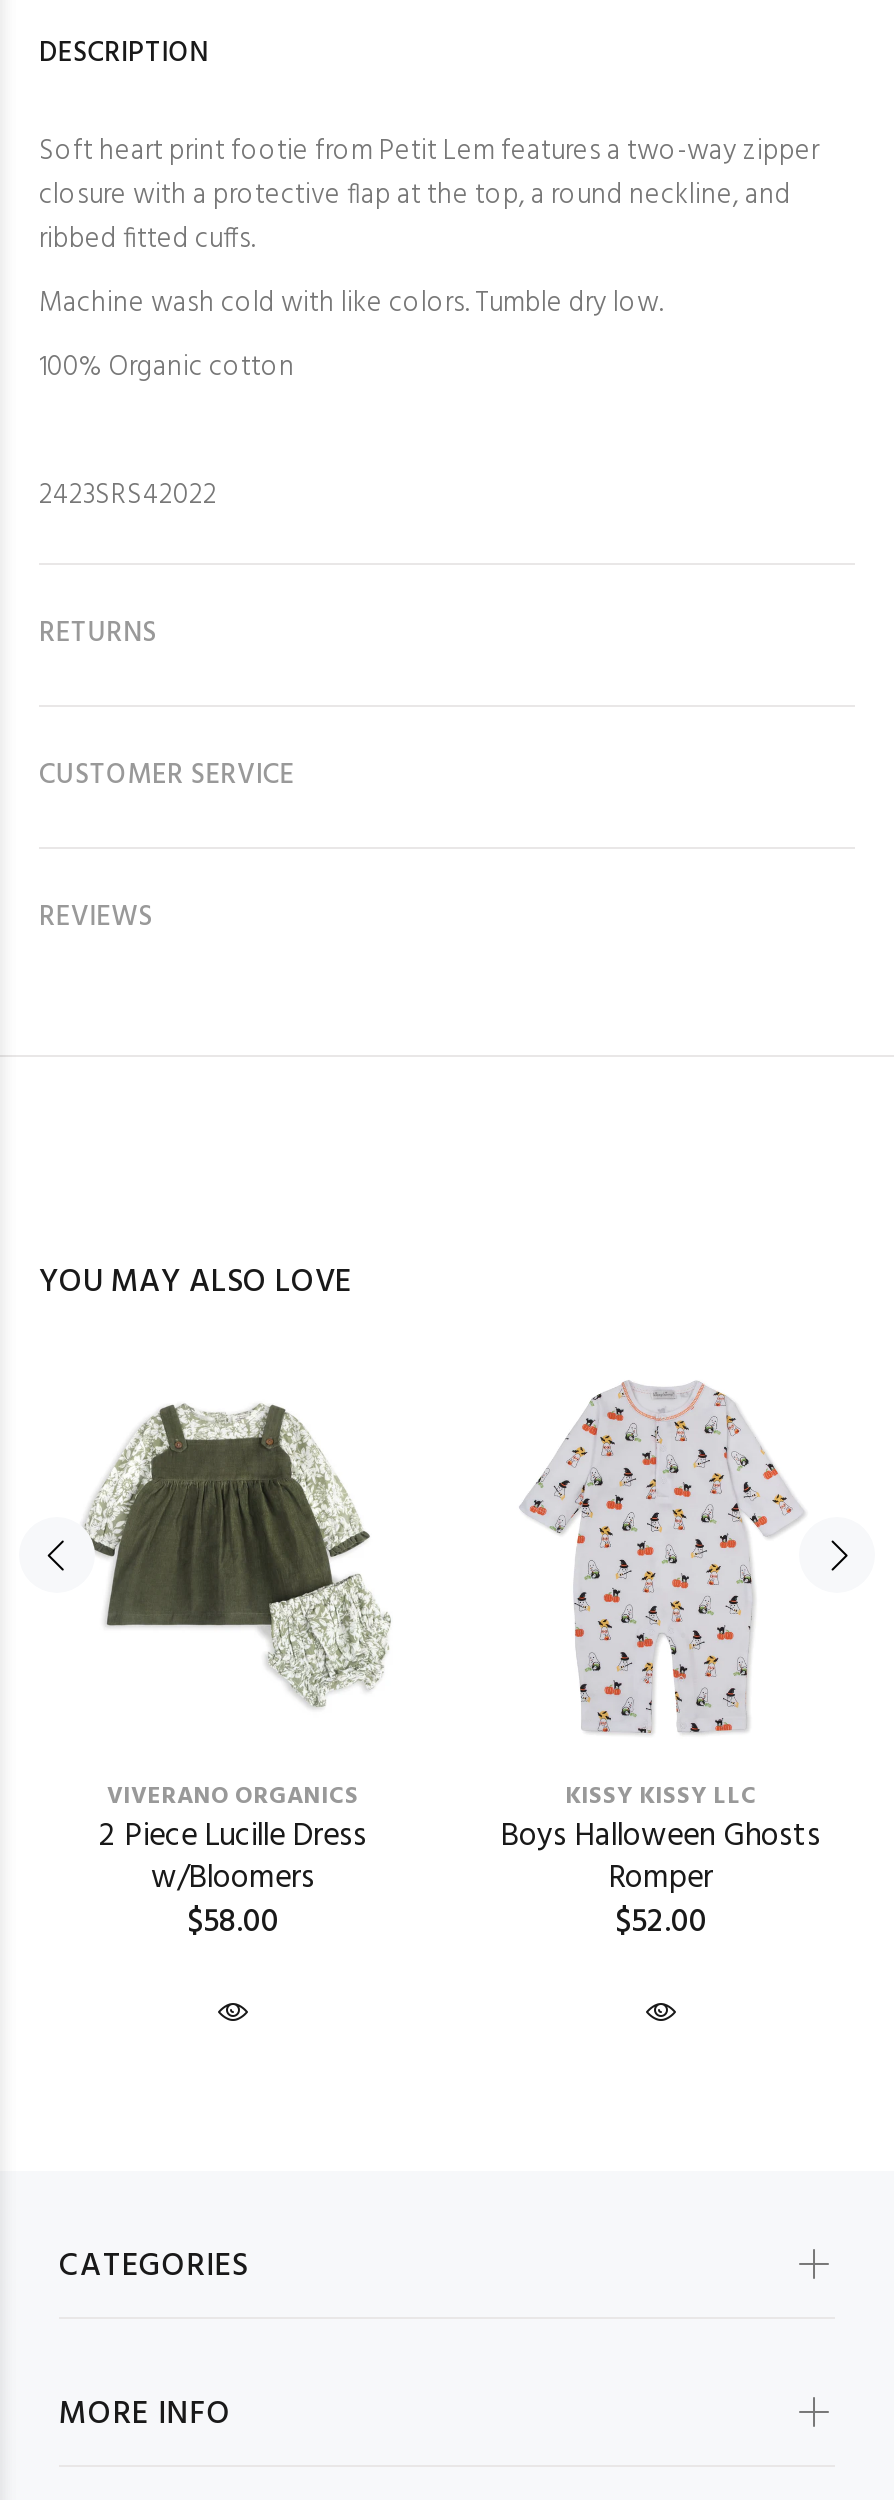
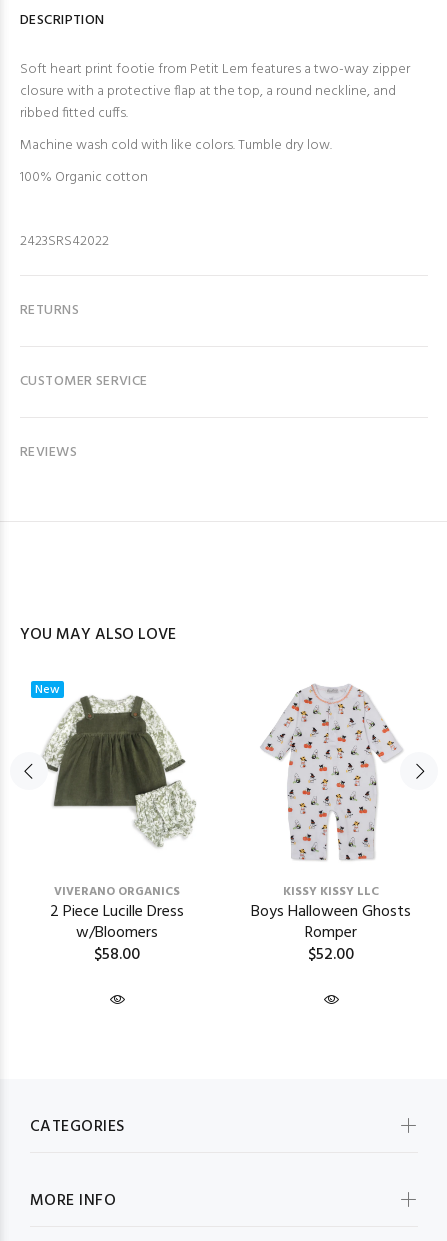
none -> [35,680,60,700] New

